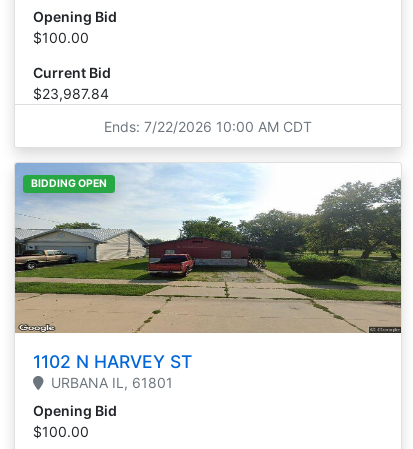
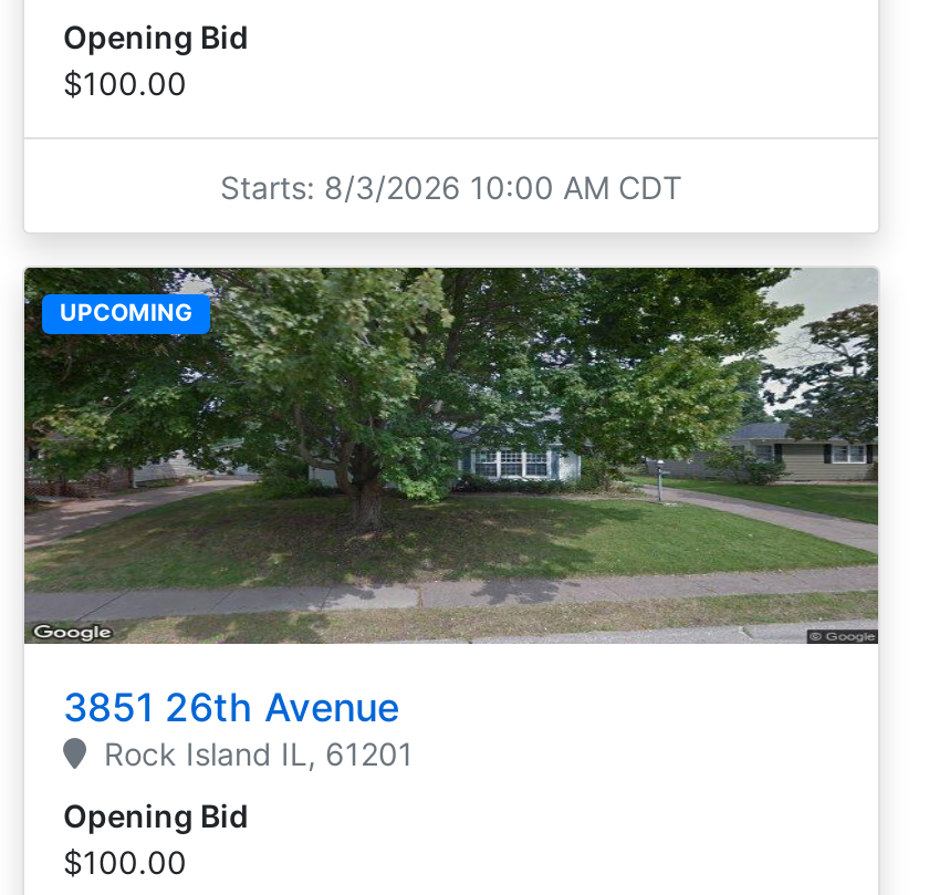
[15,64,401,333] [image] | Current Bid | $23,987.84 | Ends: 7/22/2026 10:00 AM CDT | BIDDING OPEN -> [22,168,878,646] [image] | Starts: 8/3/2026 10:00 AM CDT | UPCOMING
[32,351,191,391] 1102 N HARVEY ST | URBANA IL, 61801 -> [63,683,414,772] 3851 26th Avenue | Rock Island IL, 61201

